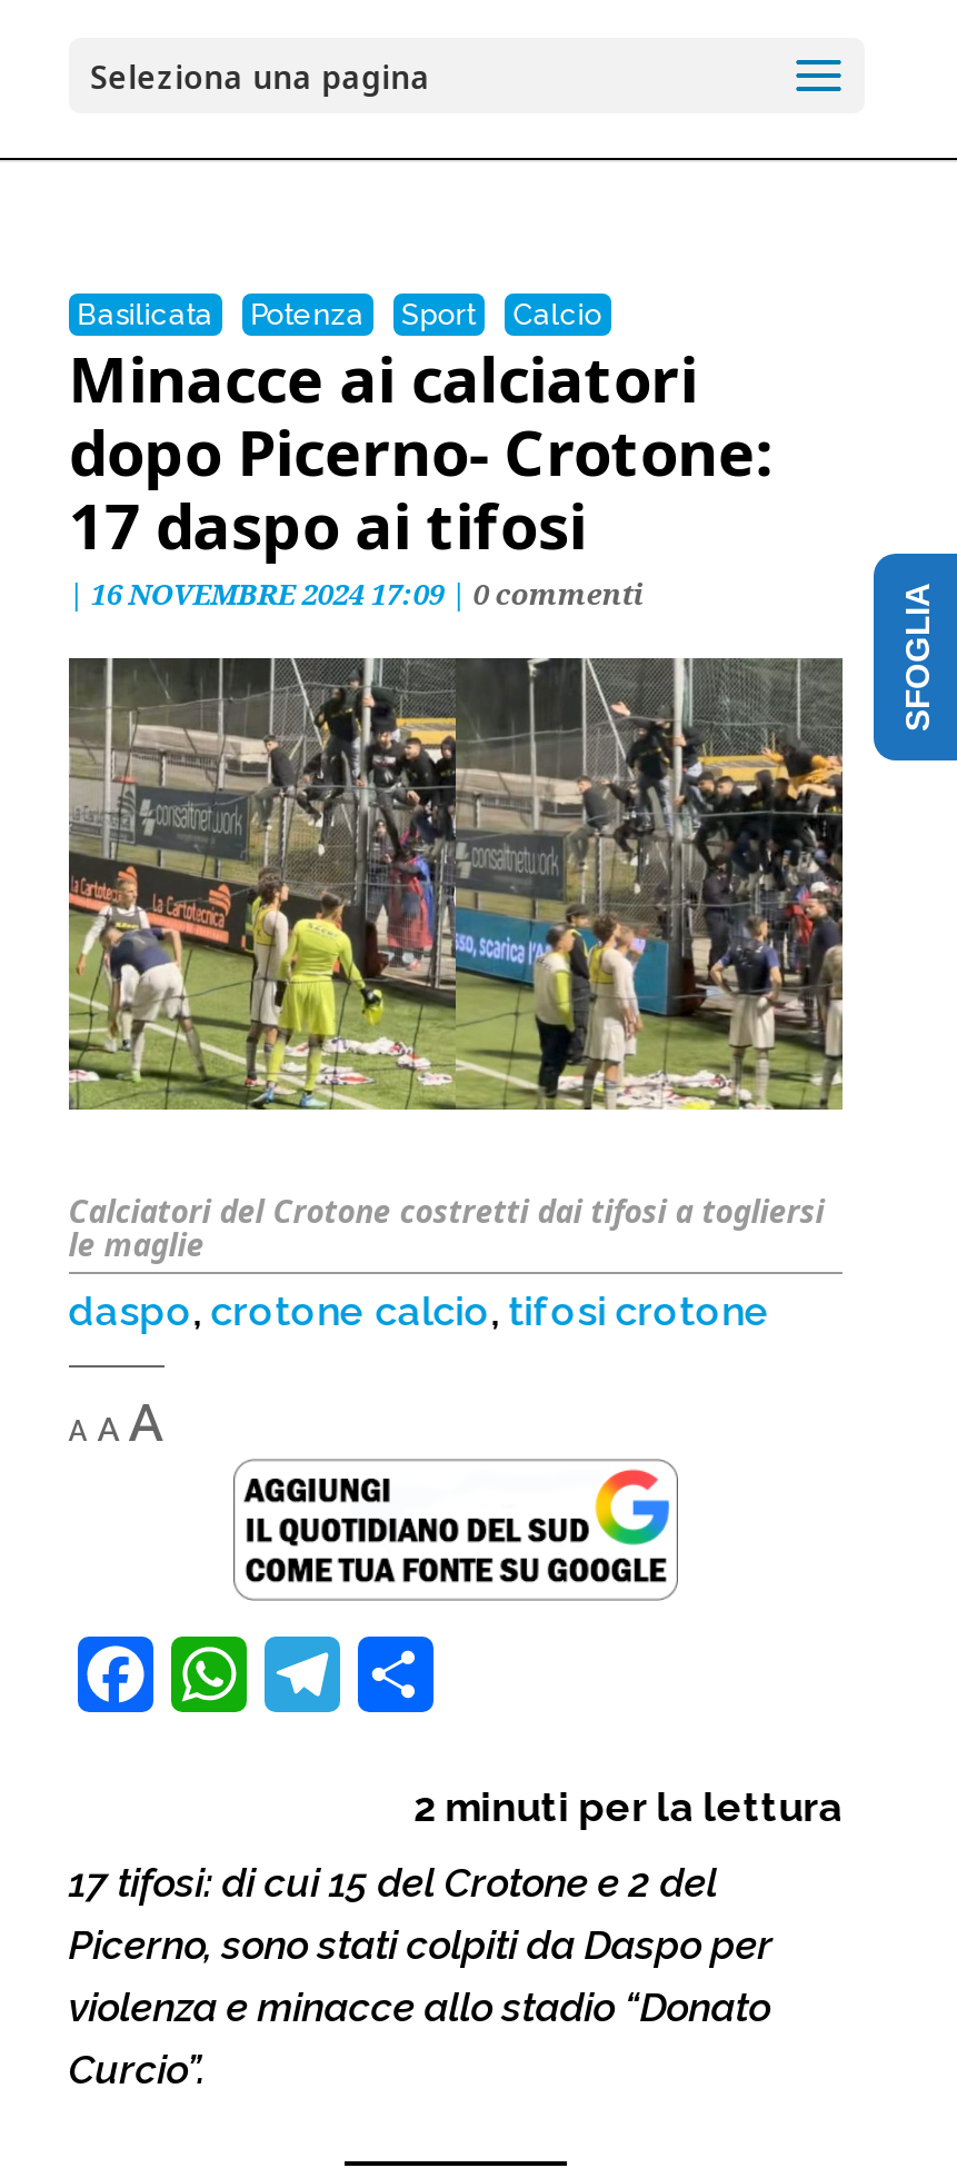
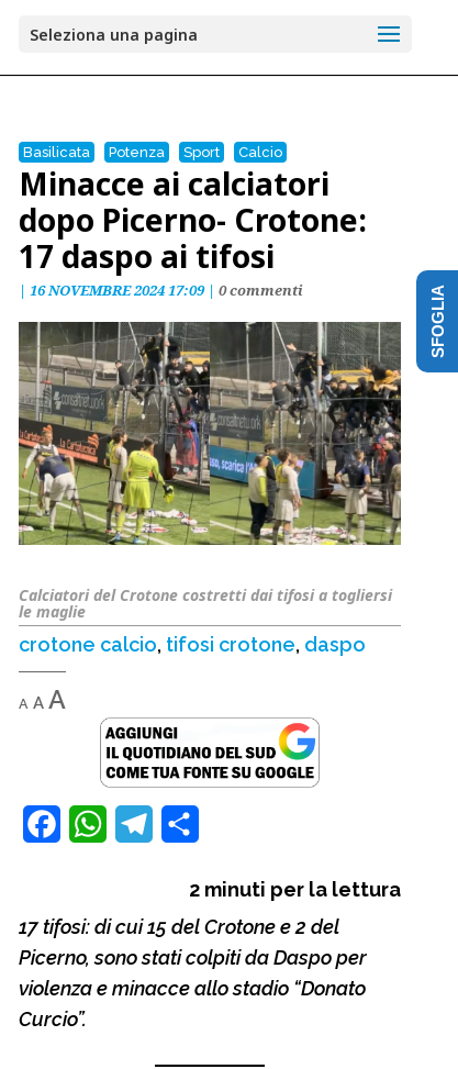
[68,1288,771,1335] daspo, crotone calcio, tifosi crotone -> [18,633,366,656] crotone calcio, tifosi crotone, daspo

